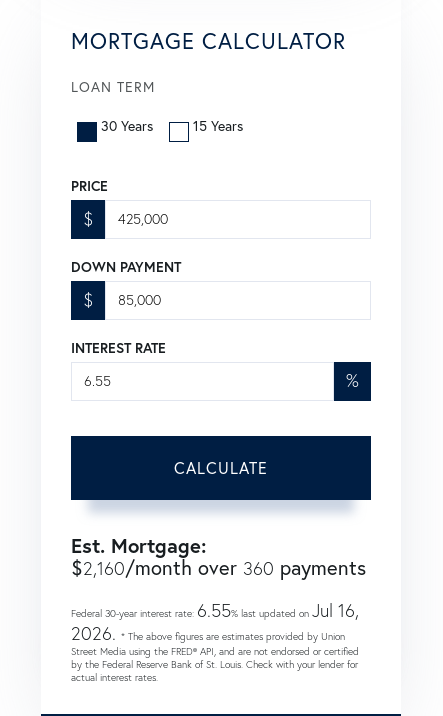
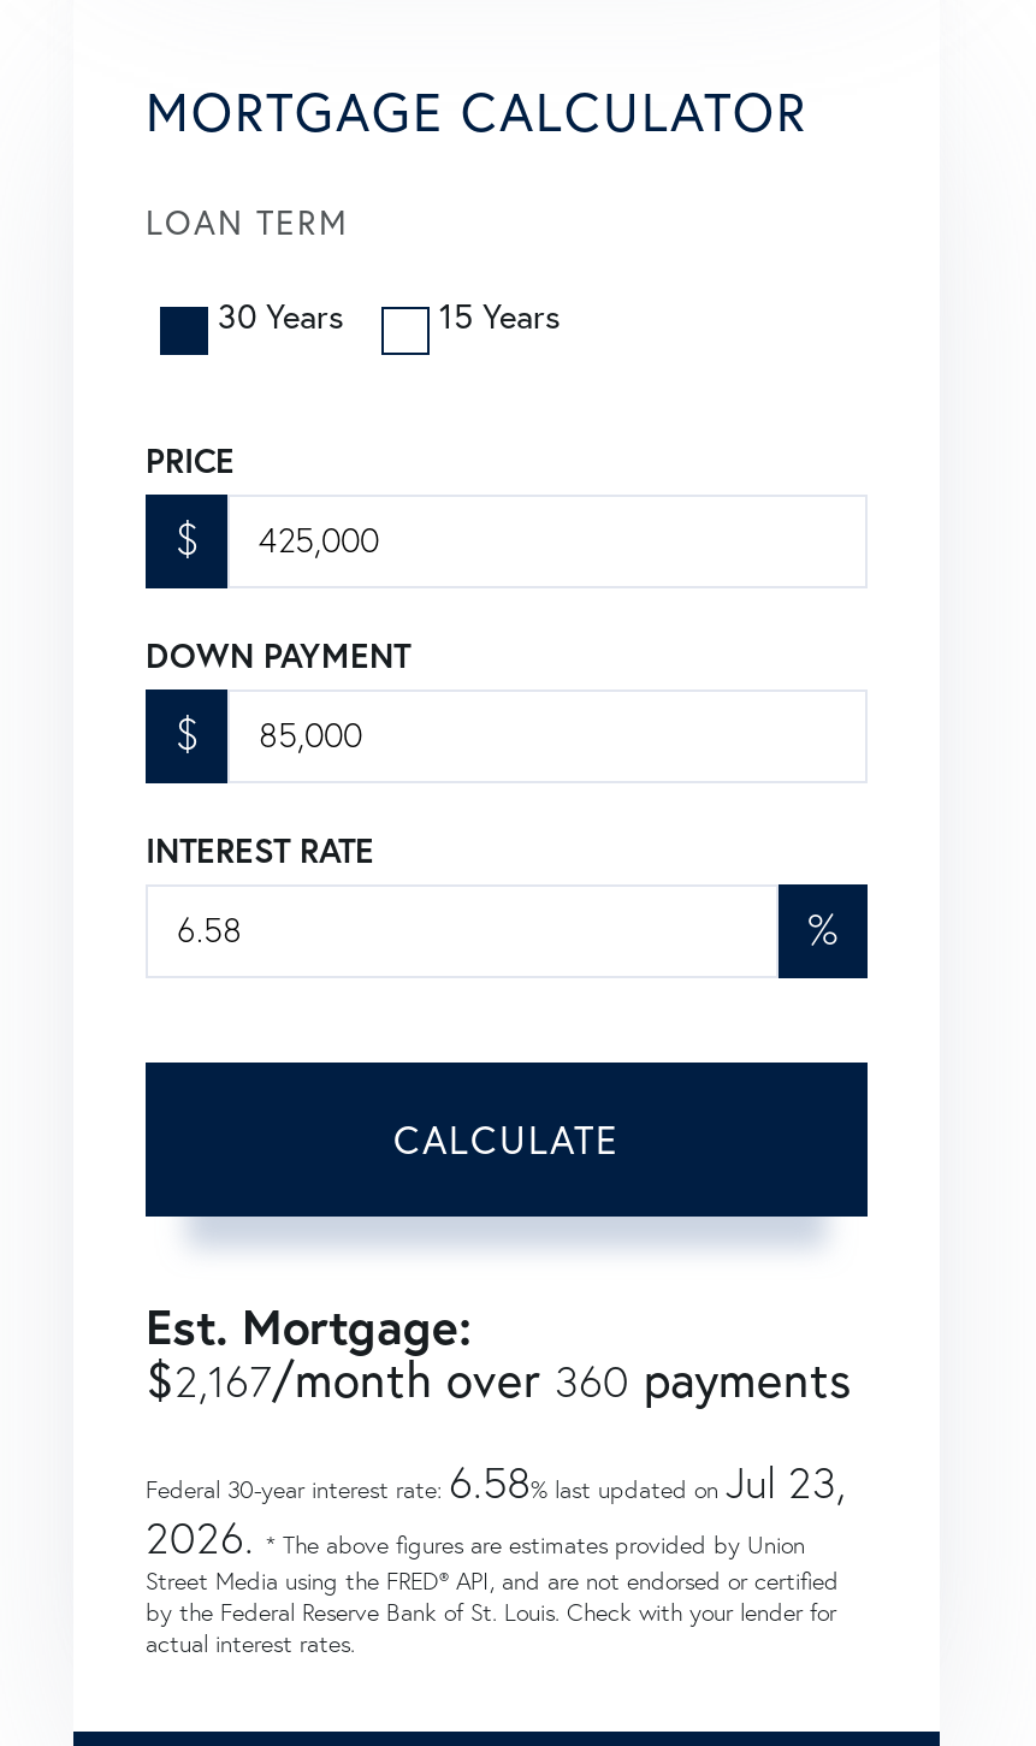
[71,555,366,580] $2,160/month over 360 payments -> [146,1348,851,1408] $2,167/month over 360 payments
[71,599,359,622] Federal 30-year interest rate: 6.55% last updated on Jul 16, -> [146,1454,846,1509] Federal 30-year interest rate: 6.58% last updated on Jul 23,

